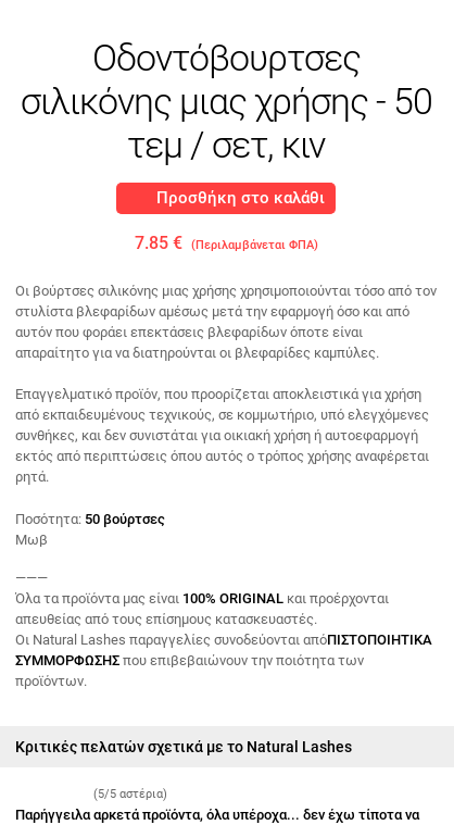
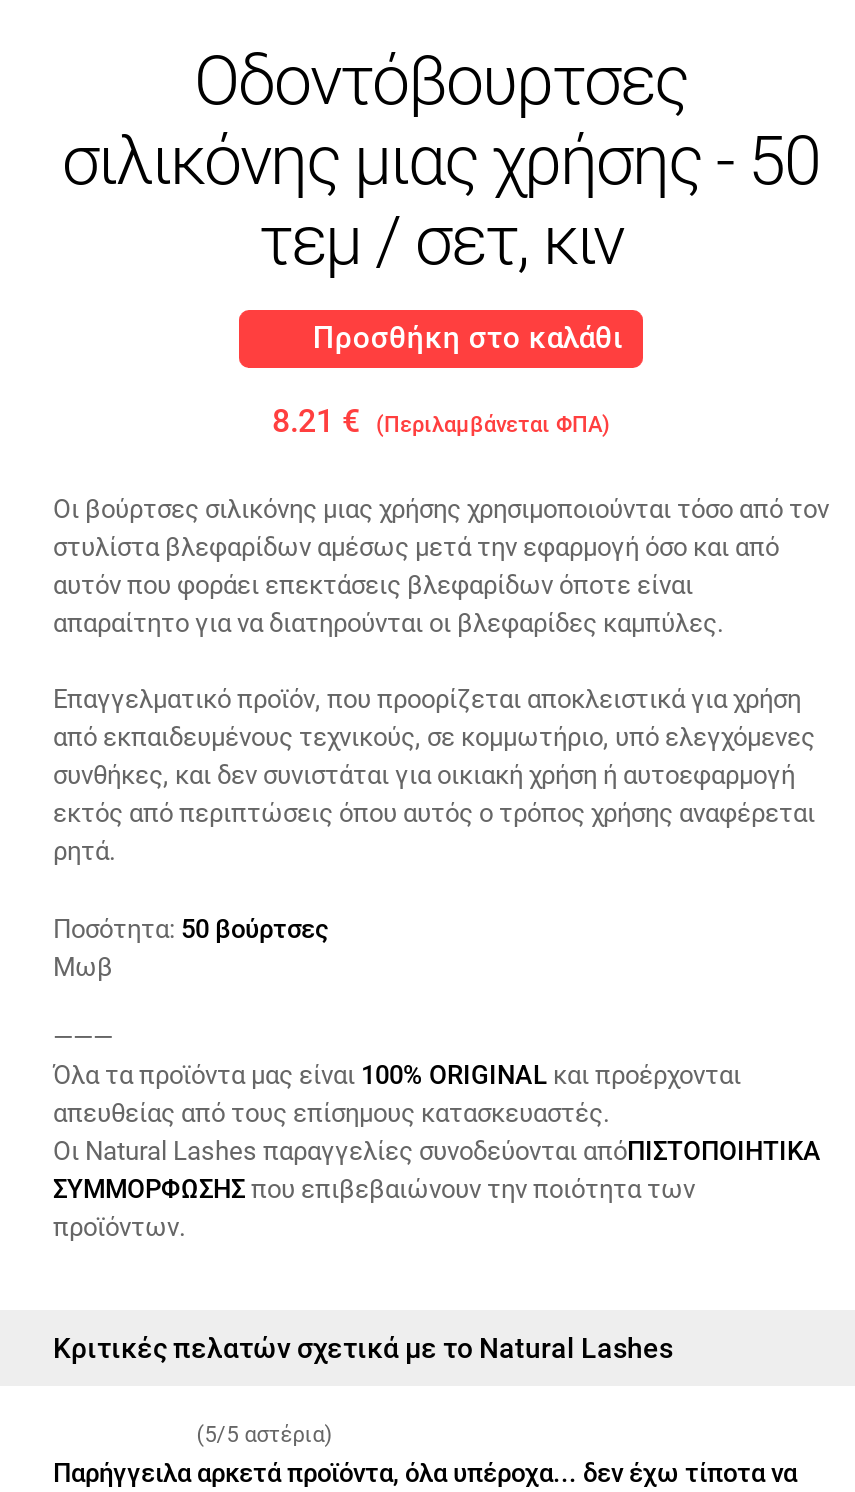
[134,233,318,253] 7.85 €(Περιλαμβάνεται ΦΠΑ) -> [272,402,610,440] 8.21 €(Περιλαμβάνεται ΦΠΑ)

